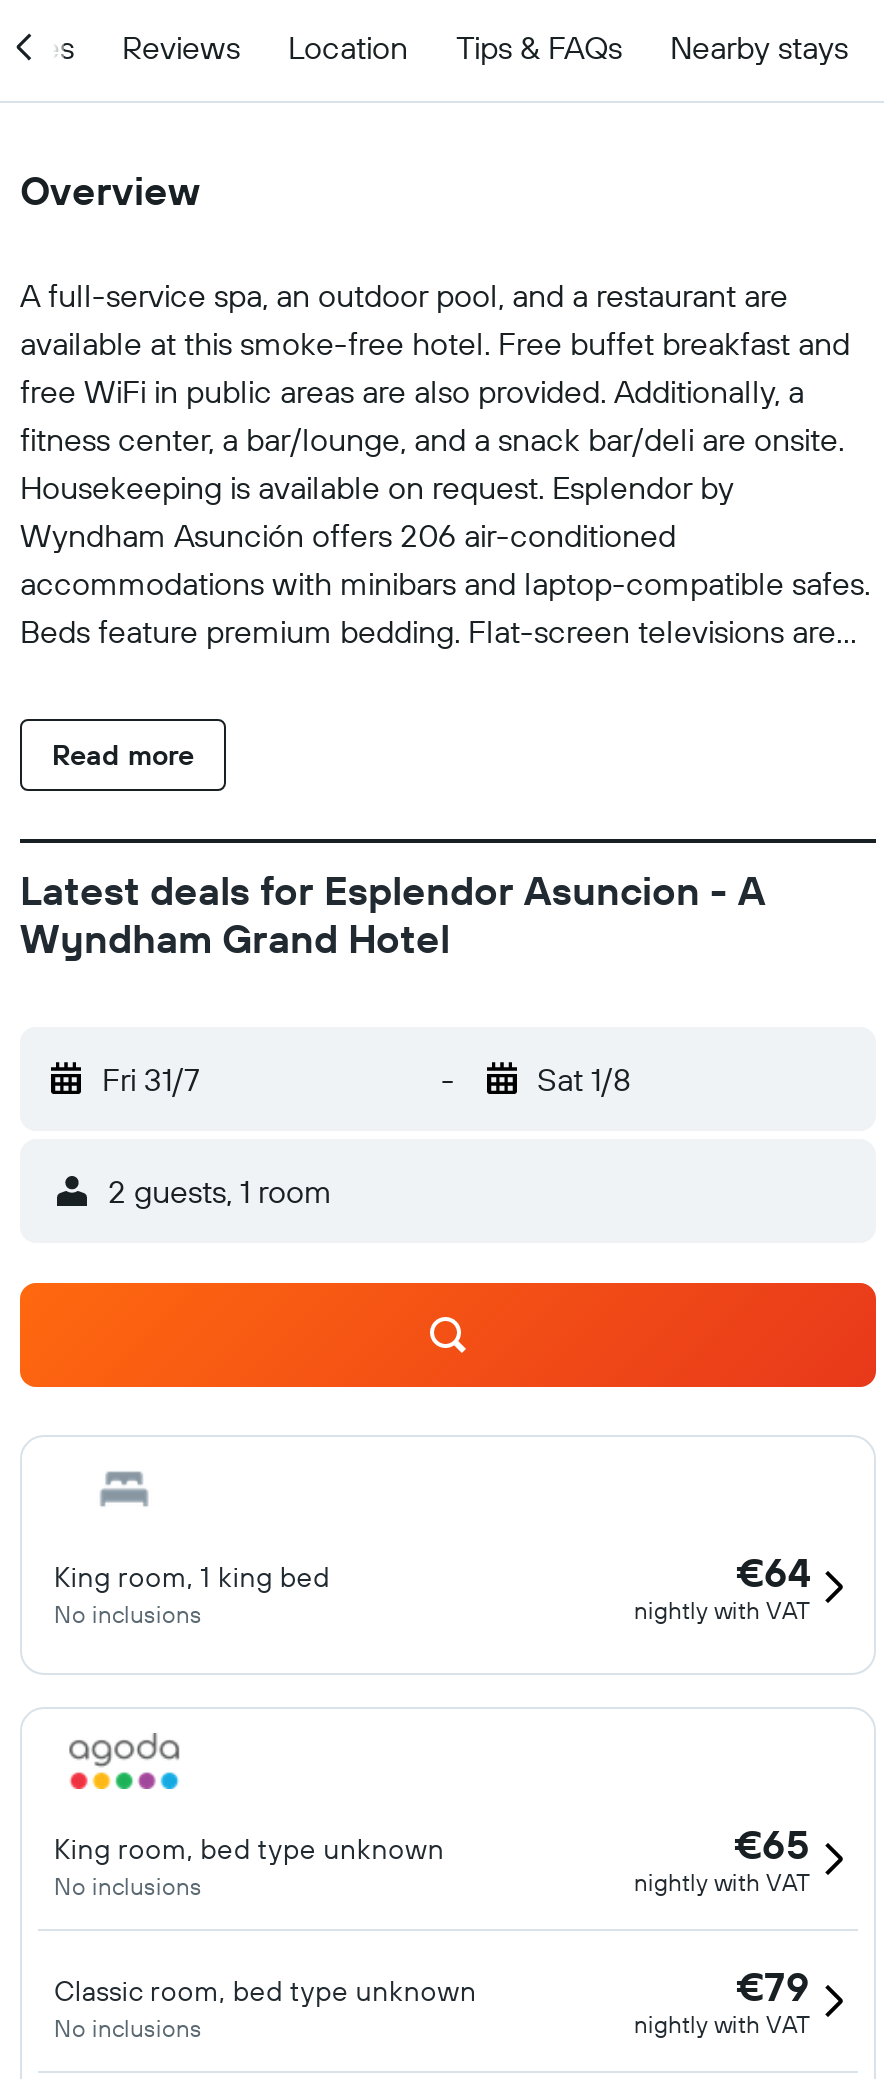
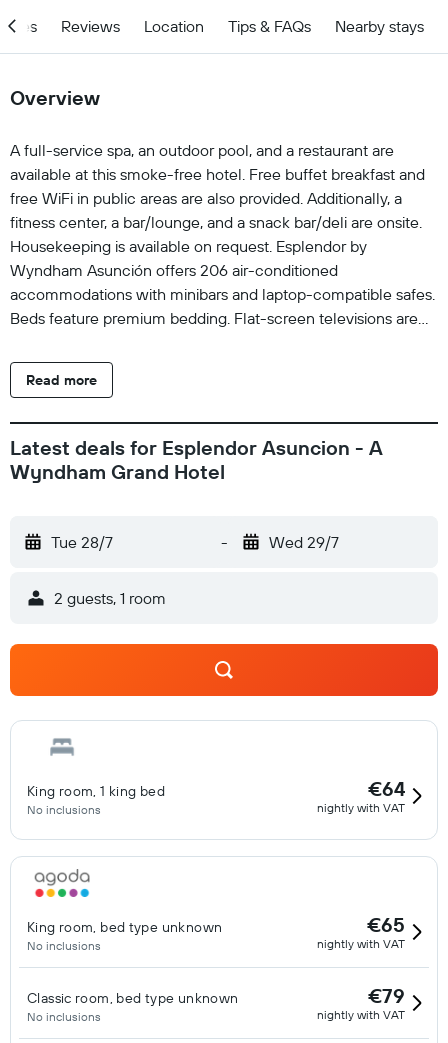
[102,1059,200,1099] Fri 31/7 -> [51,532,113,552] Tue 28/7
[537,1059,631,1099] Sat 1/8 -> [268,532,338,552] Wed 29/7

